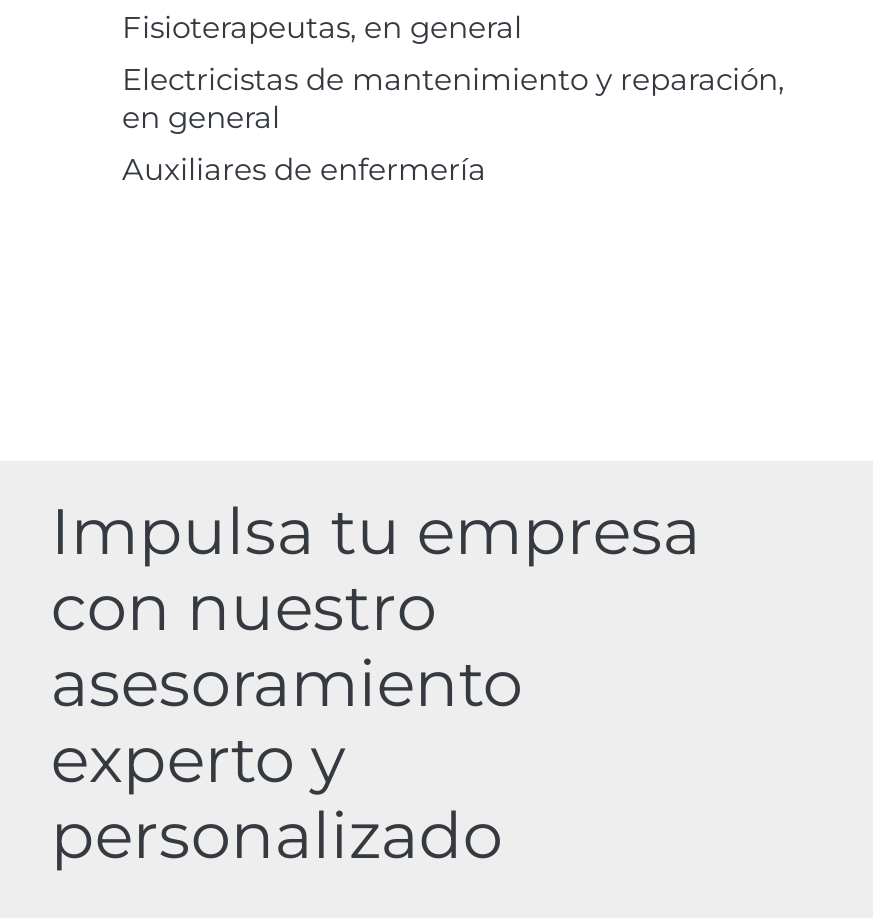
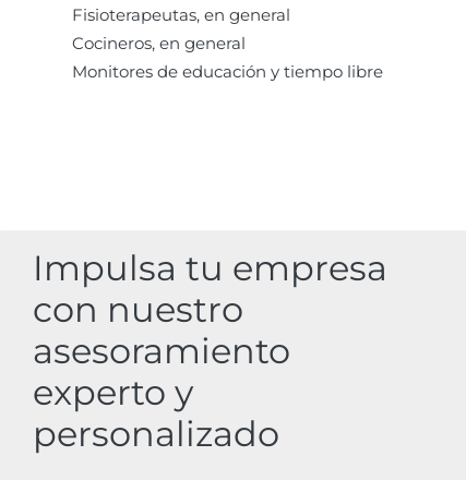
[122,60,784,188] Electricistas de mantenimiento y reparación, | en general | Auxiliares de enfermería -> [72,33,383,82] Cocineros, en general | Monitores de educación y tiempo libre

